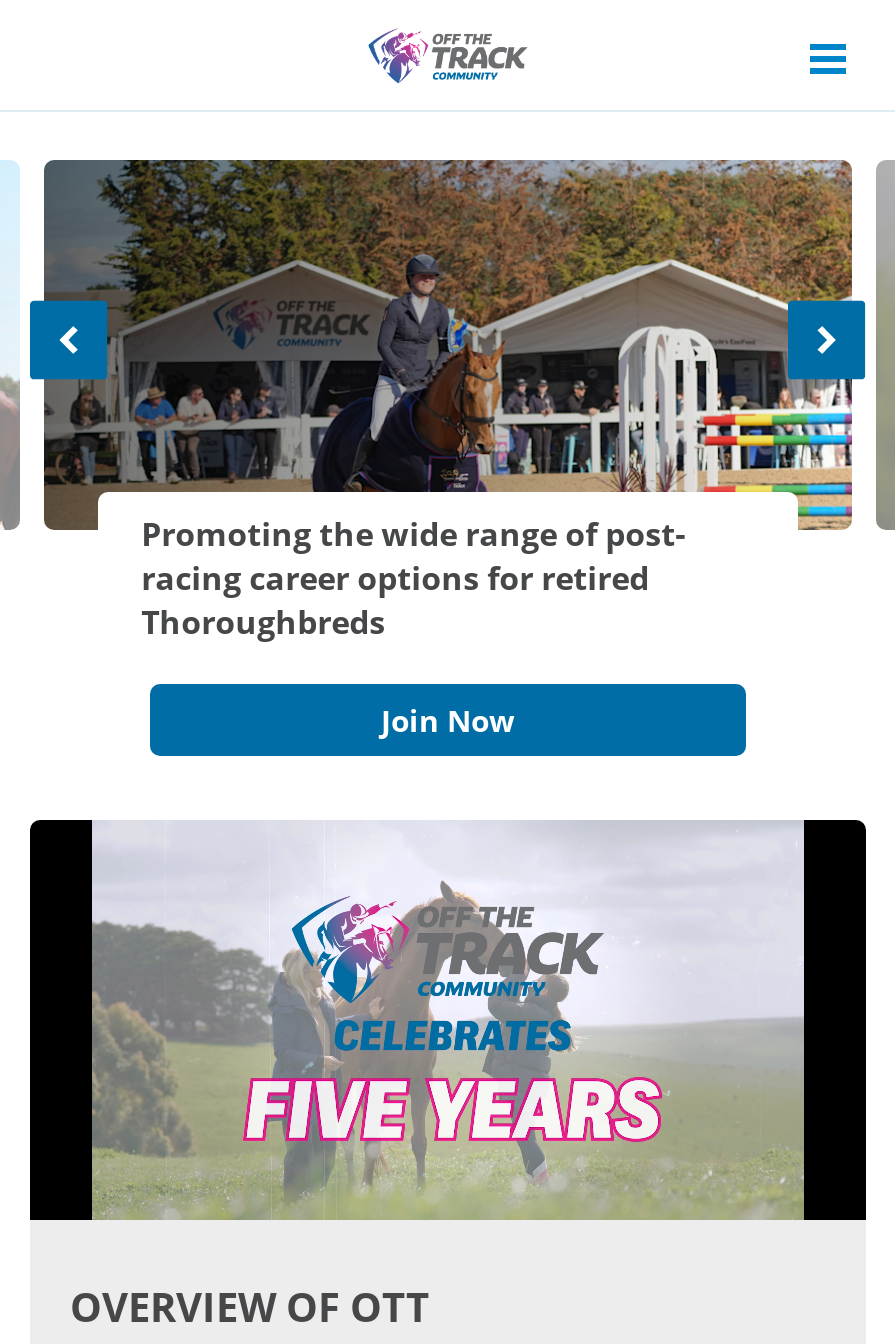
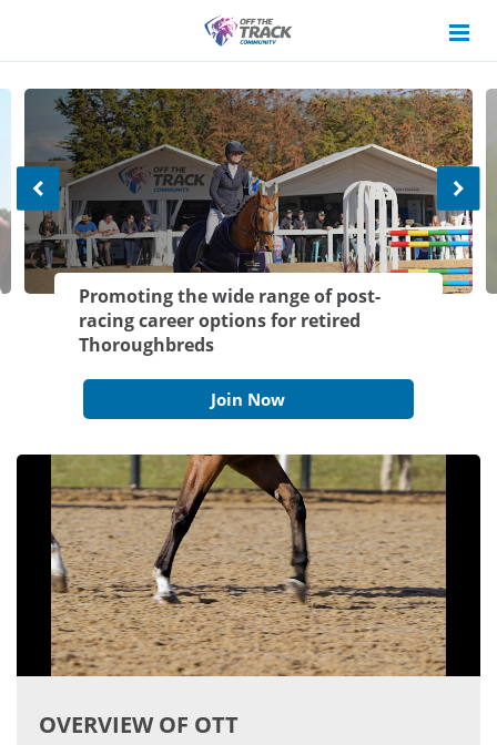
[90,820,806,1220] [image] -> [50,453,447,676] [image]

